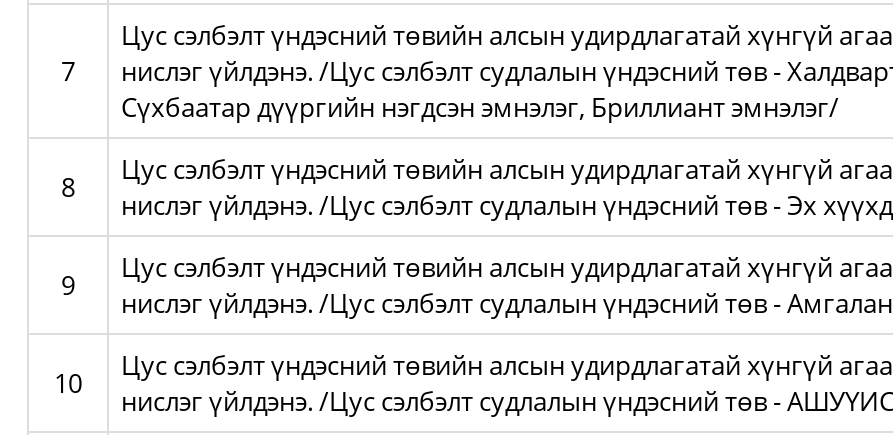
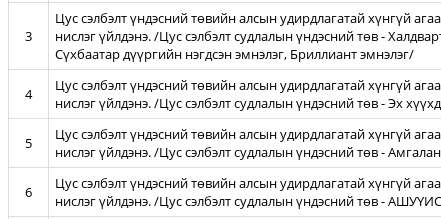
[61,53,75,89] 7 -> [25,27,32,45] 3
[61,169,75,205] 8 -> [25,85,32,103] 4
[61,267,75,303] 9 -> [25,134,32,152] 5
[54,365,82,401] 10 -> [25,183,32,201] 6

